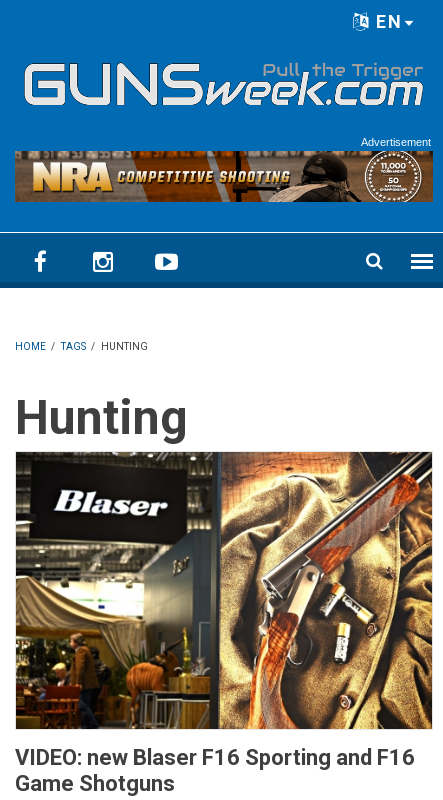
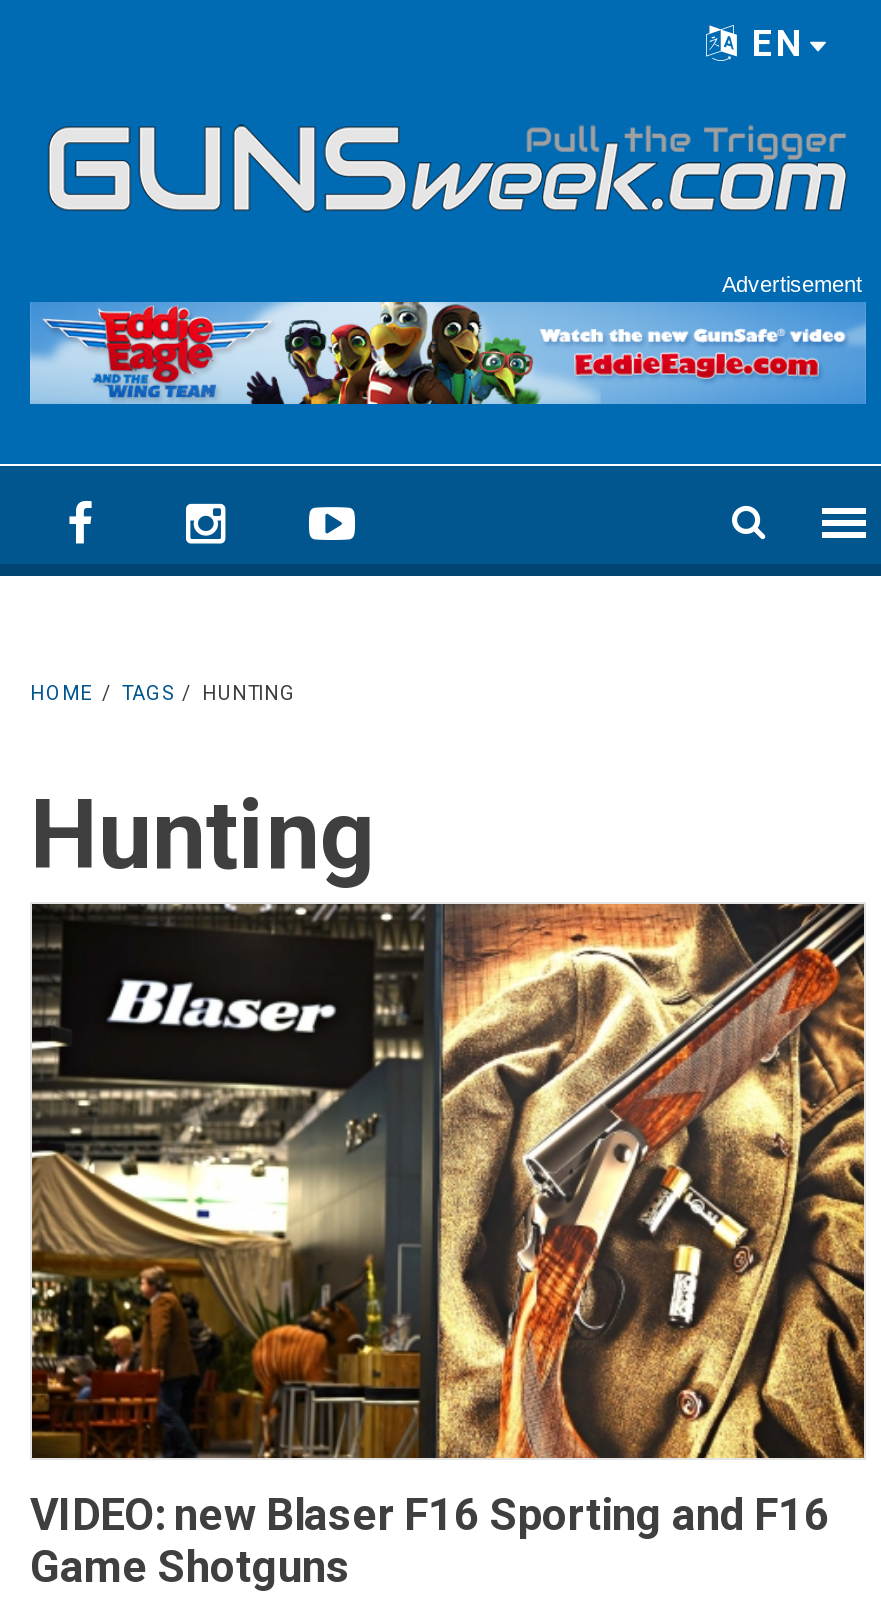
[14,150,434,203] [image] -> [28,300,868,406] [image]

